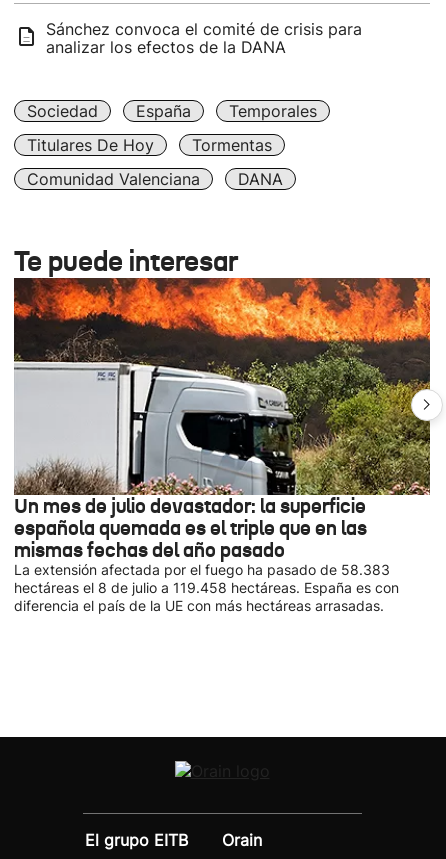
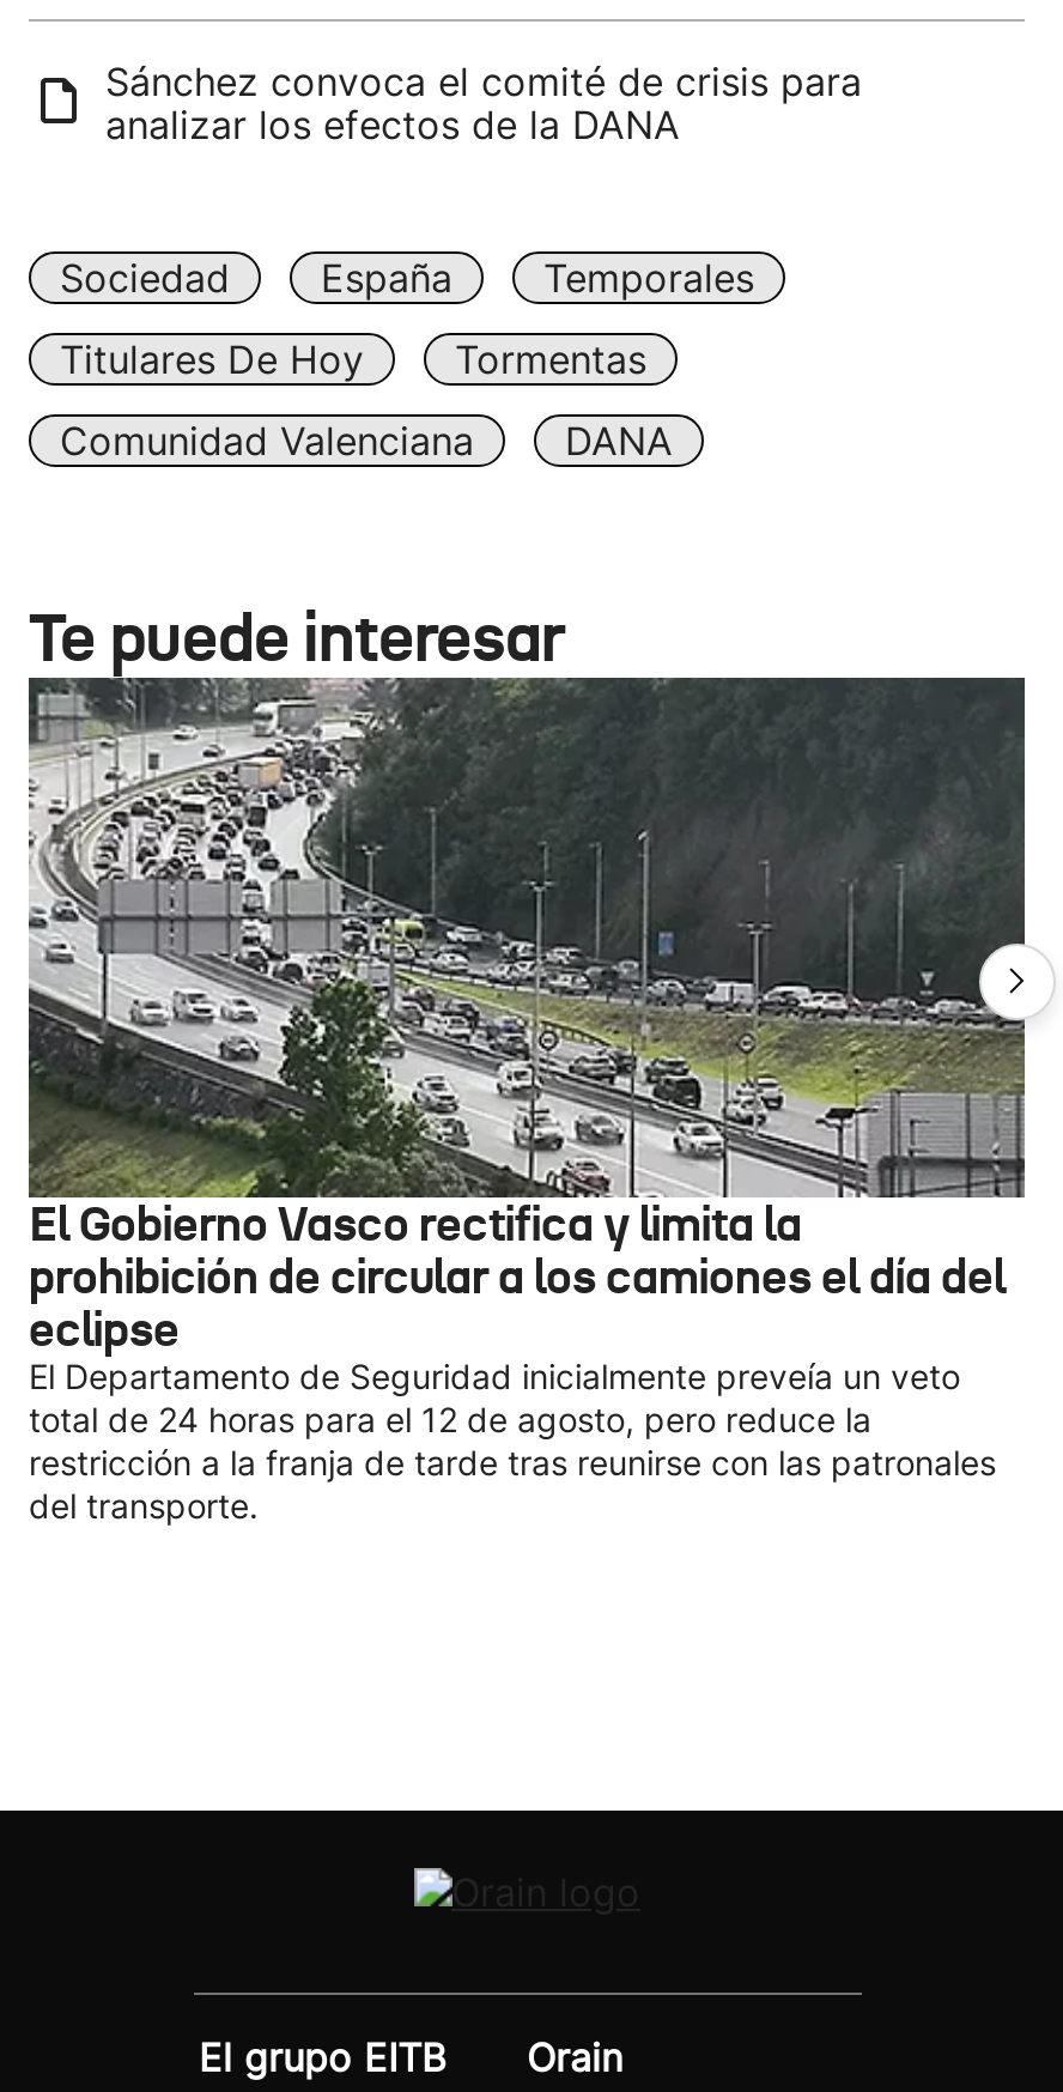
[13,277,431,614] [image] | Un mes de julio devastador: la superficie | española quemada es el triple que en las | mismas fechas del año pasado | La extensión afectada por el fuego ha pasado de 58.383 | hectáreas el 8 de julio a 119.458 hectáreas. España es con | diferencia el país de la UE con más hectáreas arrasadas. -> [26,675,1027,1526] [image] | El Gobierno Vasco rectifica y limita la | prohibición de circular a los camiones el día del | eclipse | El Departamento de Seguridad inicialmente preveía un veto | total de 24 horas para el 12 de agosto, pero reduce la | restricción a la franja de tarde tras reunirse con las patronales | del transporte.

